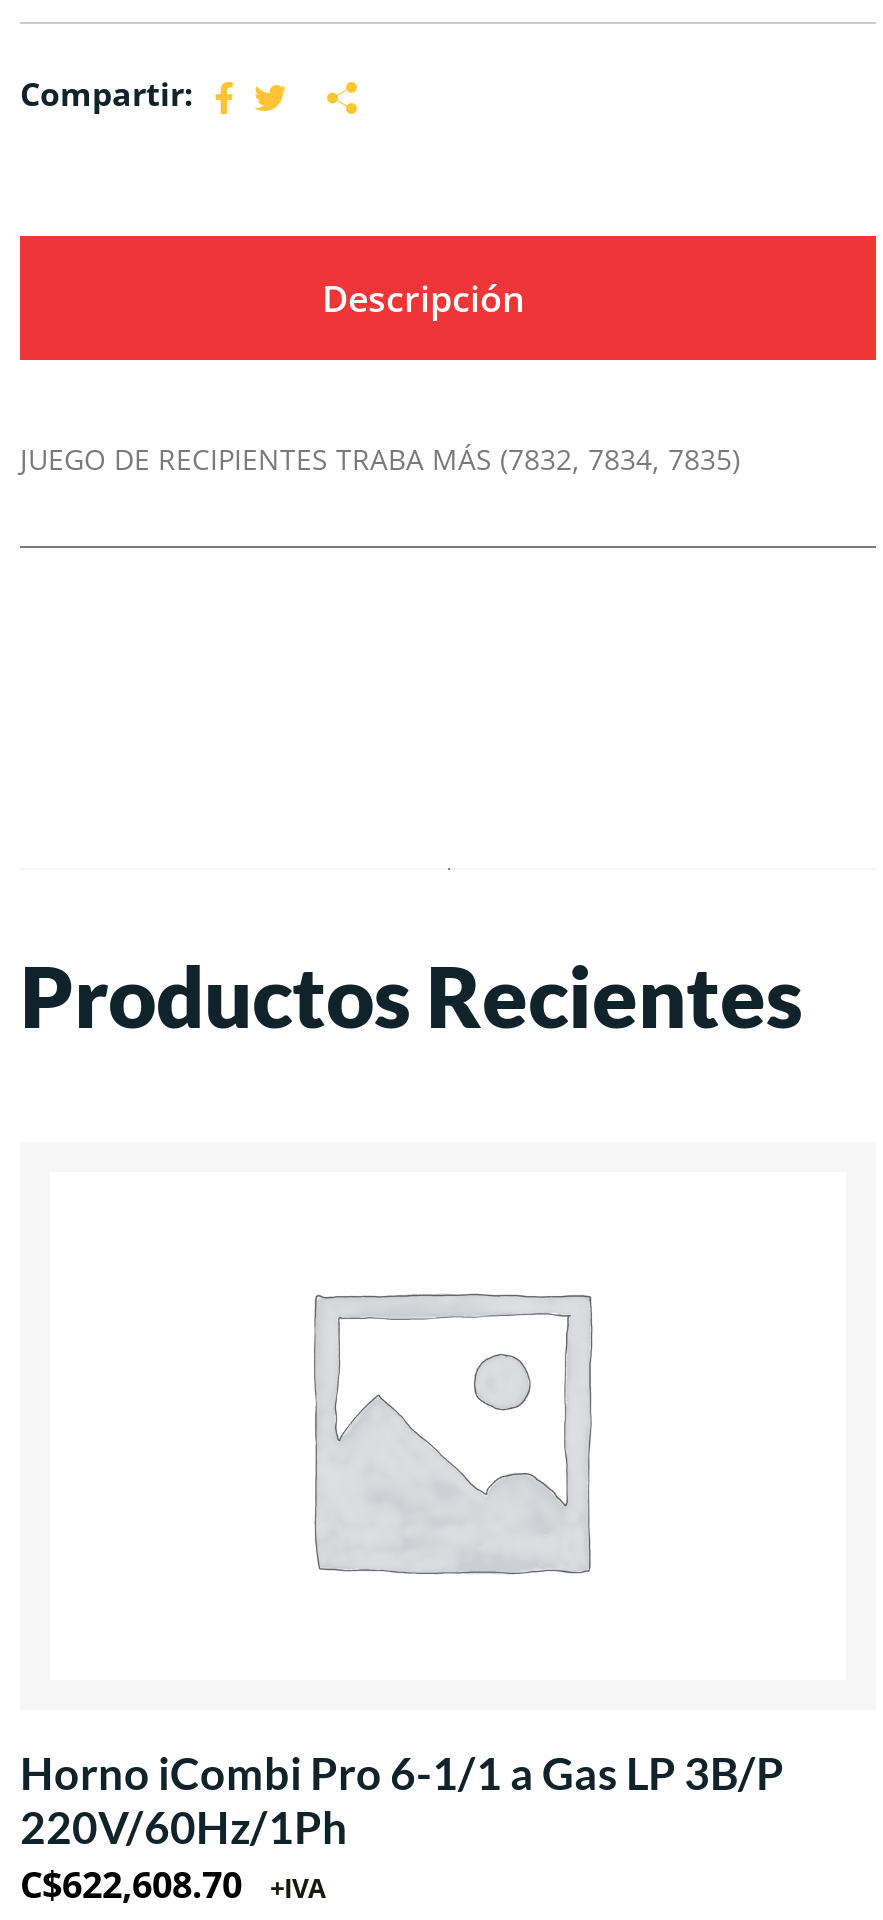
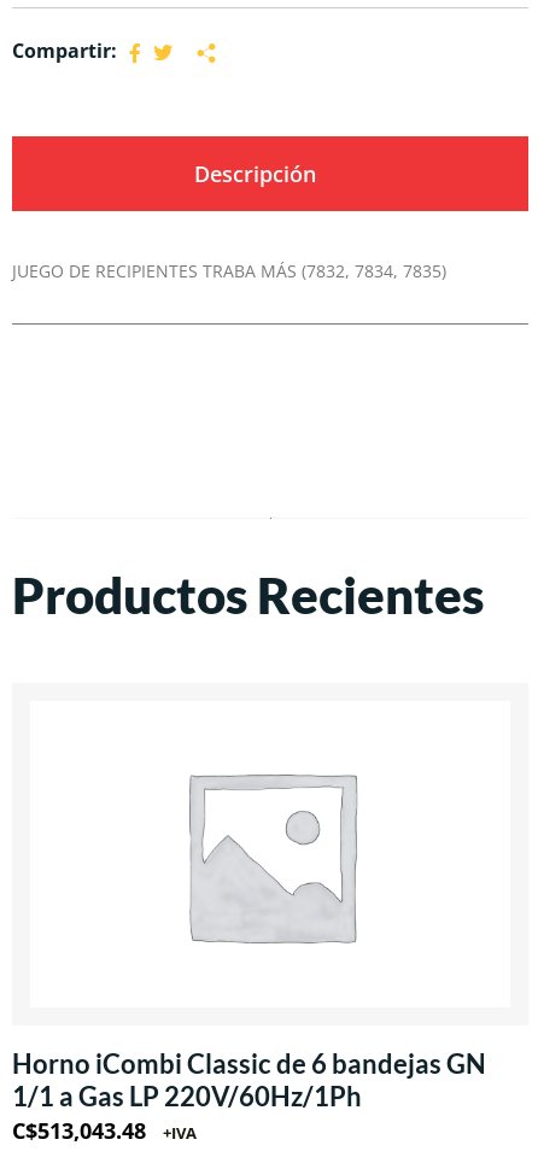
[20,1746,784,1908] Horno iCombi Pro 6-1/1 a Gas LP 3B/P | 220V/60Hz/1Ph | C$622,608.70 -> [12,1047,486,1145] Horno iCombi Classic de 6 bandejas GN | 1/1 a Gas LP 220V/60Hz/1Ph | C$513,043.48

